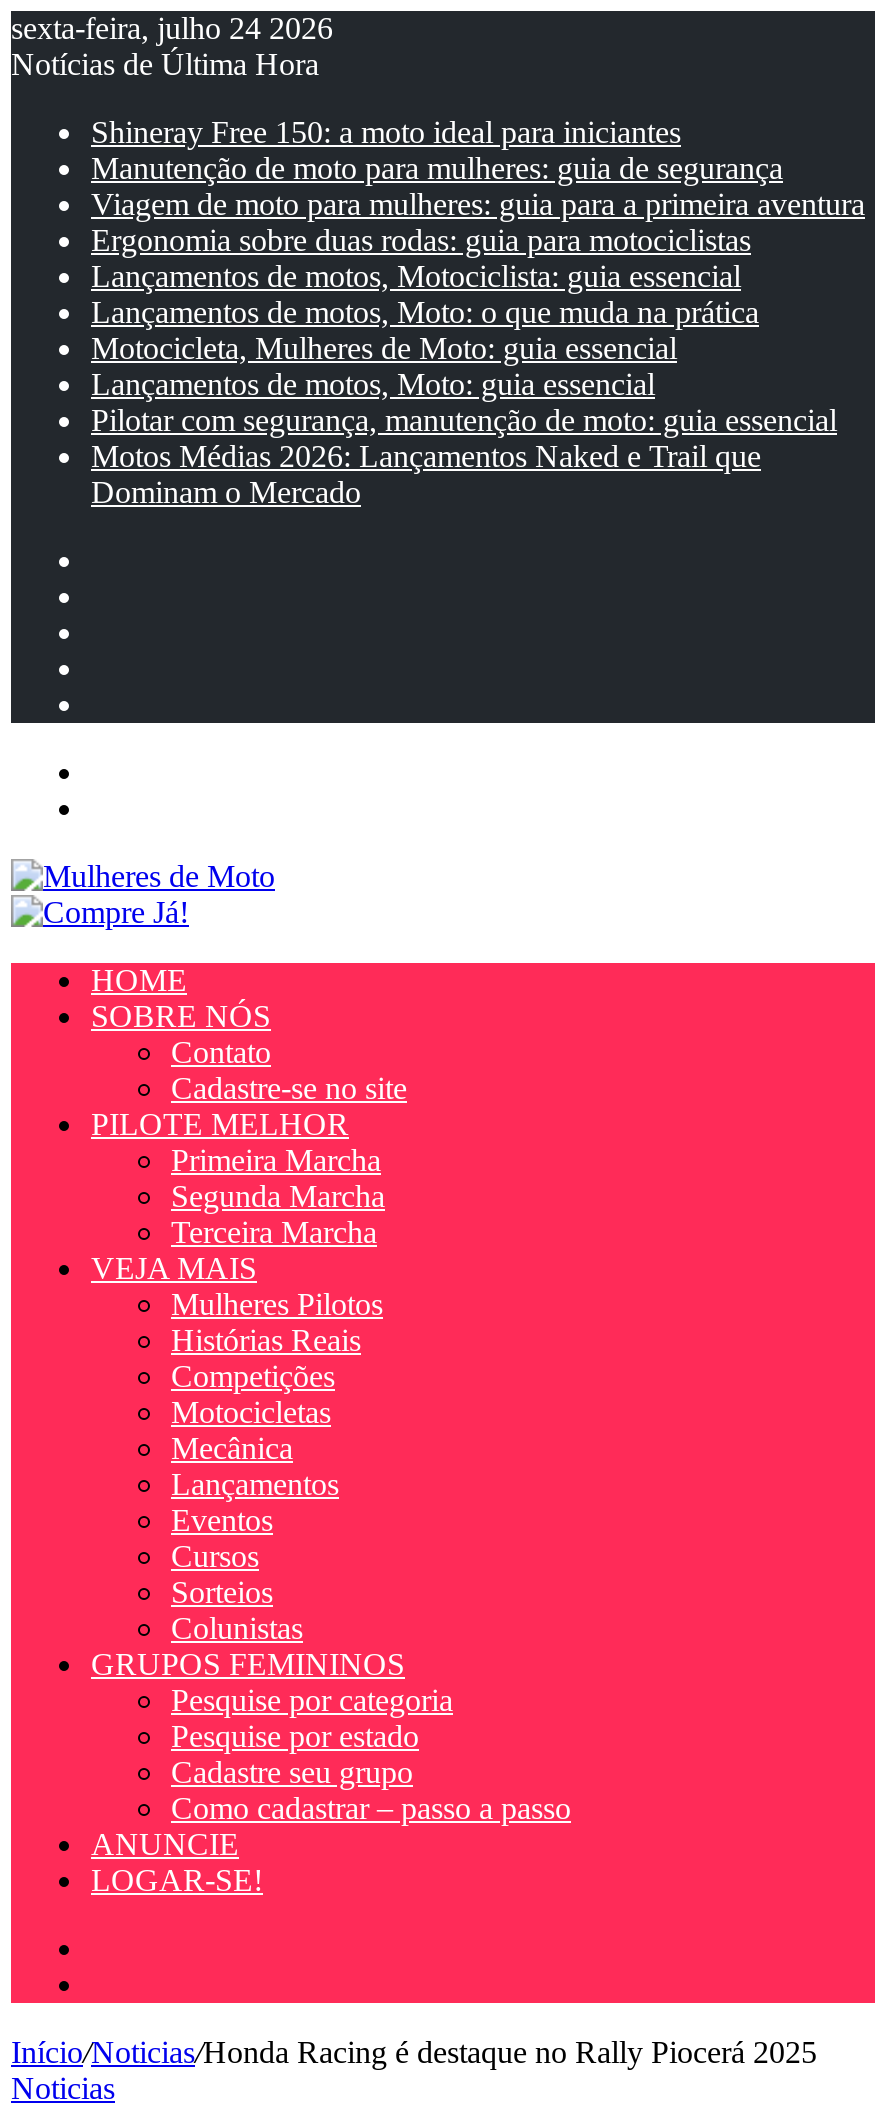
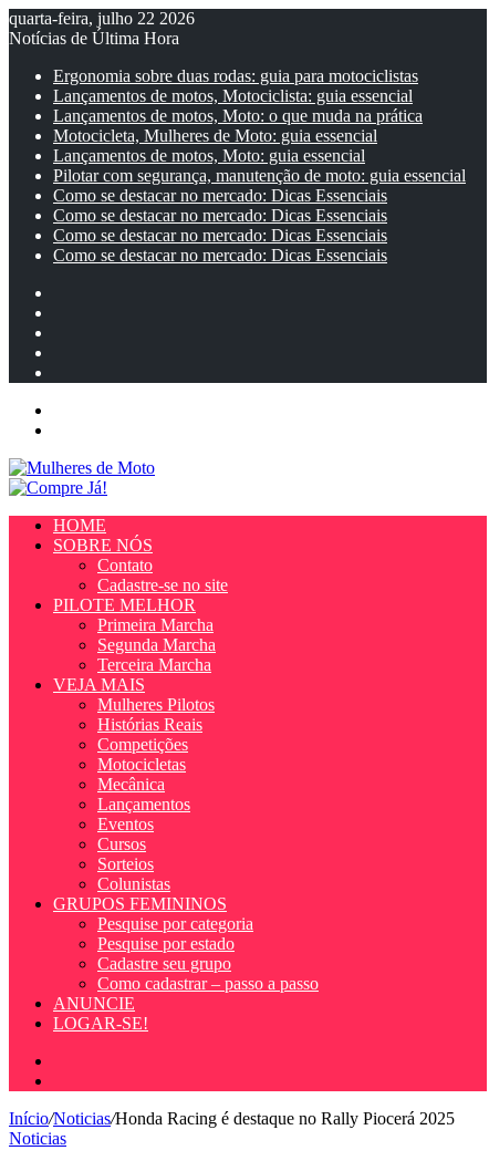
[11,11,333,45] sexta-feira, julho 24 2026 -> [9,9,195,28] quarta-feira, julho 22 2026
[91,115,865,221] Shineray Free 150: a moto ideal para iniciantes | Manutenção de moto para mulheres: guia de segurança | Viagem de moto para mulheres: guia para a primeira aventura -> none
moved [91,223,837,437] -> [53,66,466,185]: Ergonomia sobre duas rodas: guia para motociclistas | Lançamentos de motos, Motociclista: guia essencial | Lançamentos de motos, Moto: o que muda na prática | Motocicleta, Mulheres de Moto: guia essencial | Lançamentos de motos, Moto: guia essencial | Pilotar com segurança, manutenção de moto: guia essencial
[91,439,761,509] Motos Médias 2026: Lançamentos Naked e Trail que | Dominam o Mercado -> [53,186,387,265] Como se destacar no mercado: Dicas Essenciais | Como se destacar no mercado: Dicas Essenciais | Como se destacar no mercado: Dicas Essenciais | Como se destacar no mercado: Dicas Essenciais

